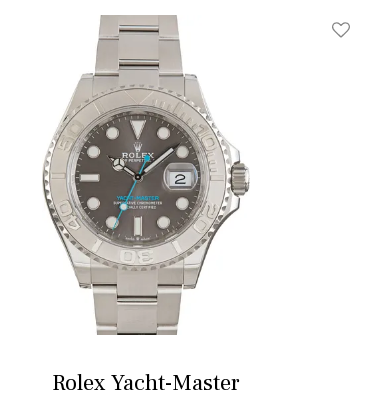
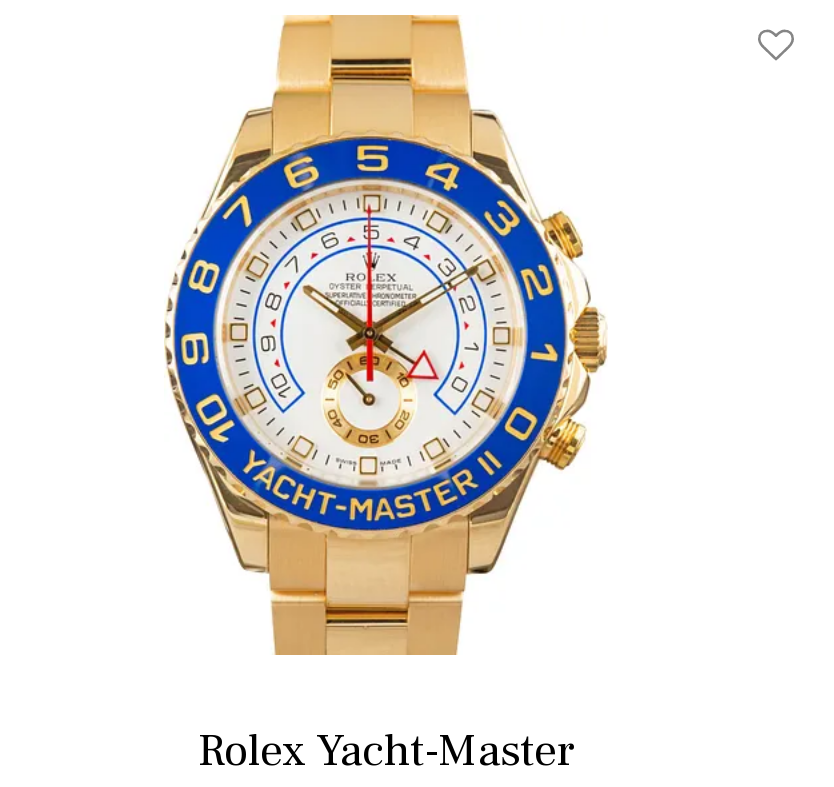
[35,14,256,336] [image] -> [164,15,608,657] [image]

